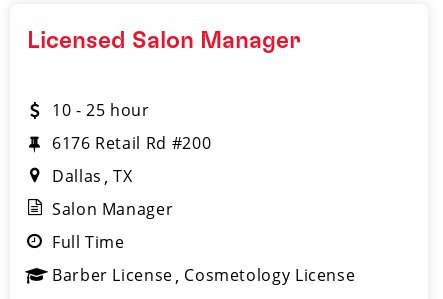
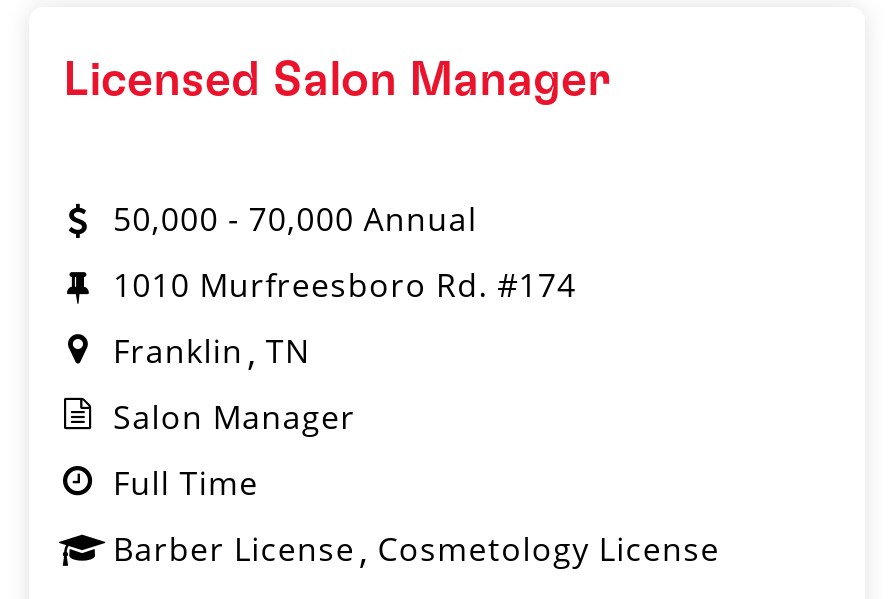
[52,99,150,121] 10 - 25 hour -> [113,197,477,241] 50,000 - 70,000 Annual
[52,132,211,154] 6176 Retail Rd #200 -> [113,263,576,307] 1010 Murfreesboro Rd. #174
[52,165,132,187] Dallas TX -> [113,329,310,373] Franklin TN

